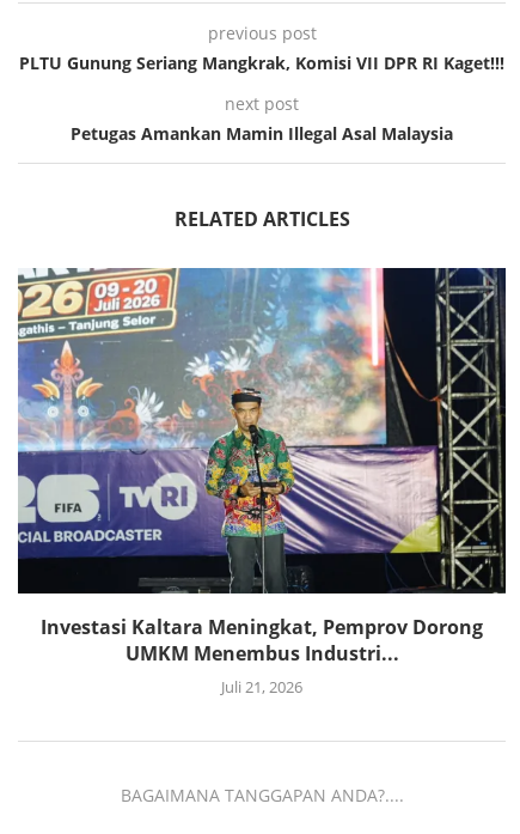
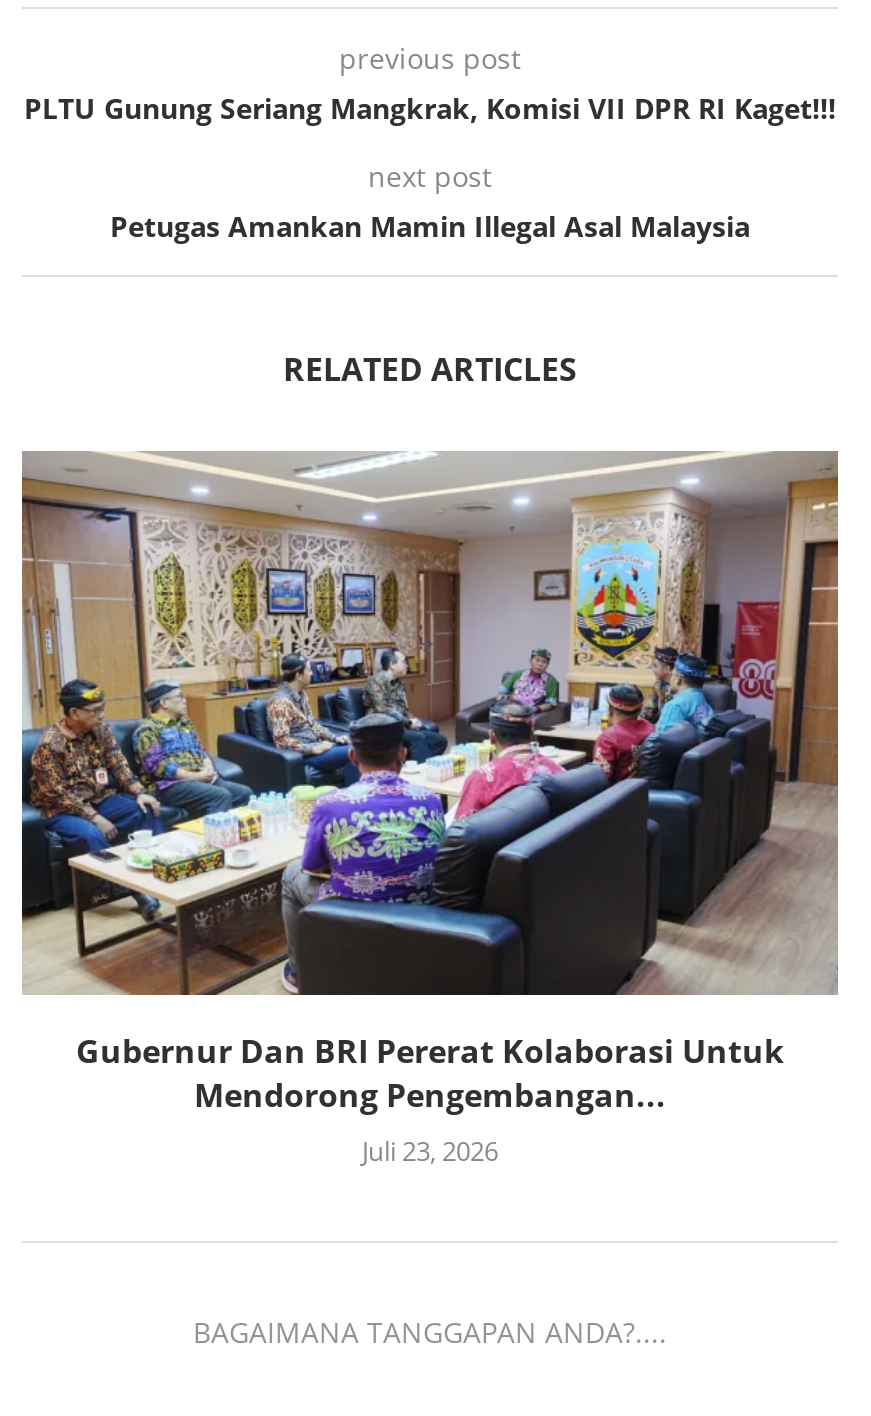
[17,267,507,697] [image] | Investasi Kaltara Meningkat, Pemprov Dorong | UMKM Menembus Industri... | Juli 21, 2026 -> [20,451,840,1168] [image] | Gubernur Dan BRI Pererat Kolaborasi Untuk | Mendorong Pengembangan... | Juli 23, 2026

